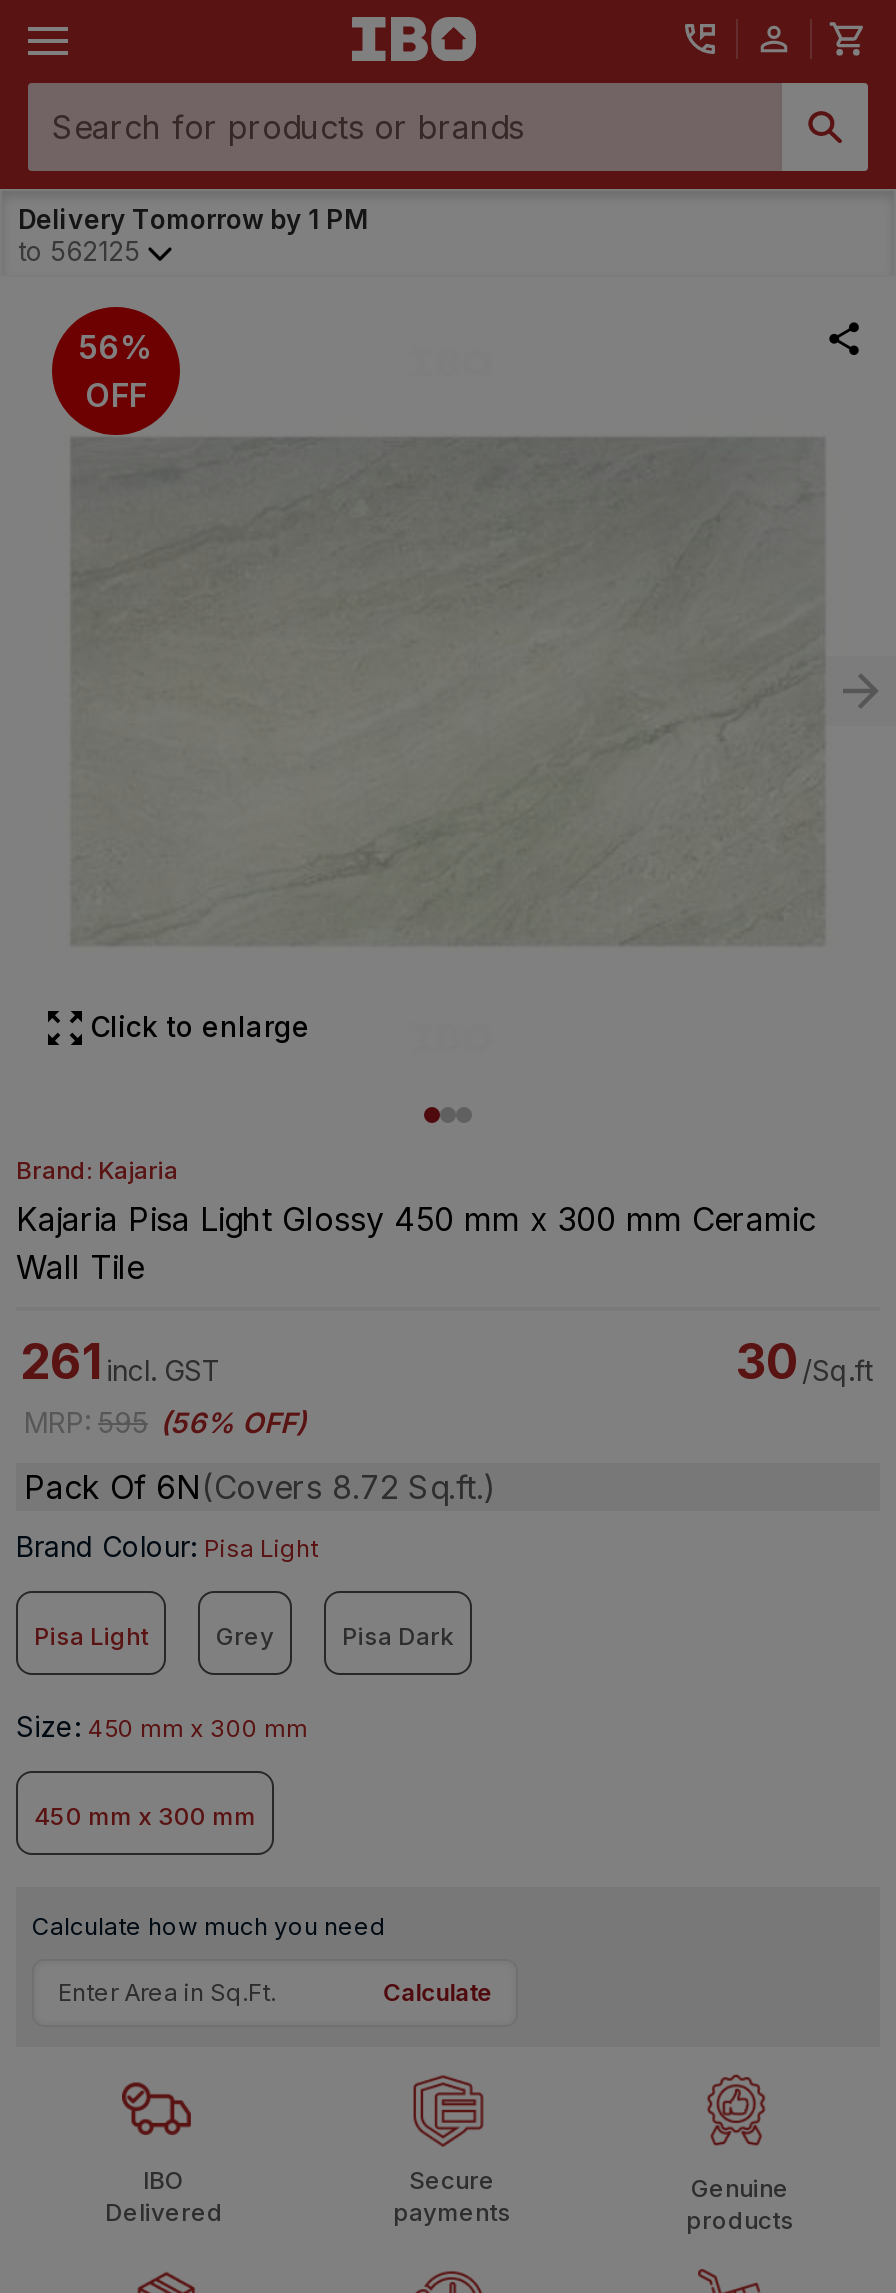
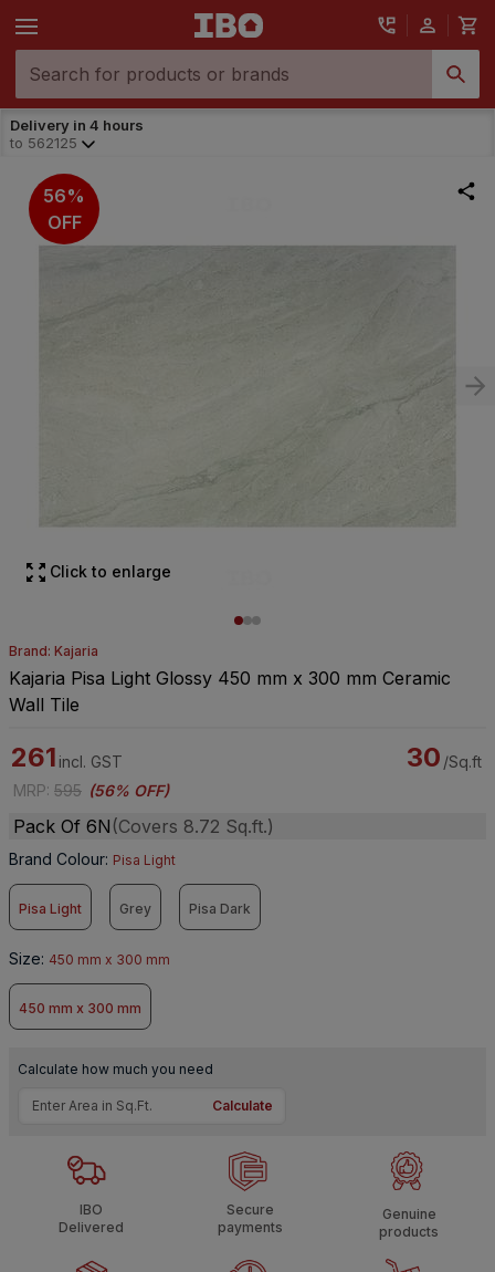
[18,203,368,235] Delivery Tomorrow by 1 PM -> [10,116,144,134] Delivery in 4 hours

